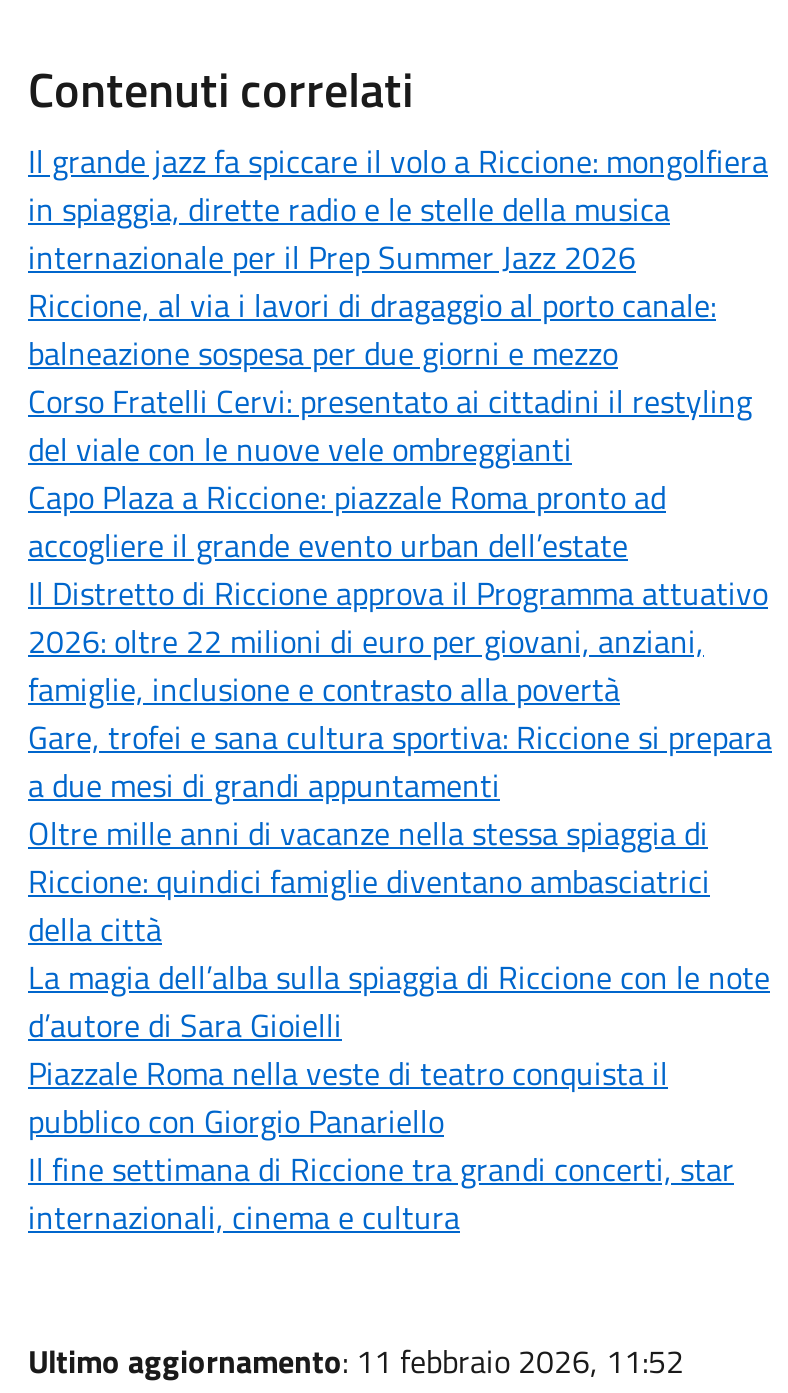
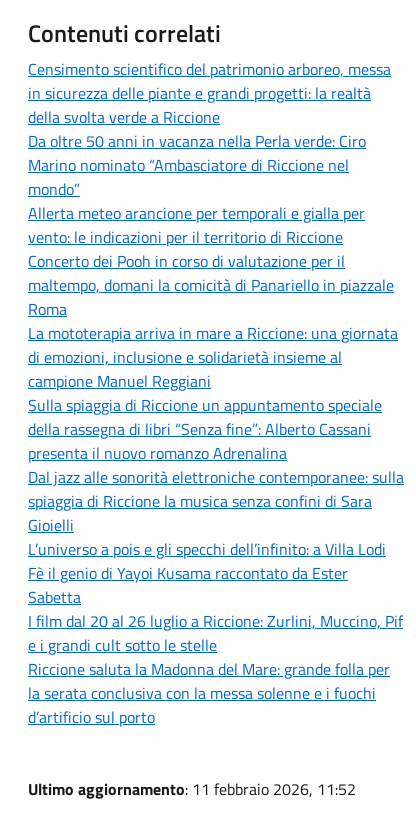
[28,136,772,1240] Il grande jazz fa spiccare il volo a Riccione: mongolfiera | in spiaggia, dirette radio e le stelle della musica | internazionale per il Prep Summer Jazz 2026 | Riccione, al via i lavori di dragaggio al porto canale: | balneazione sospesa per due giorni e mezzo | Corso Fratelli Cervi: presentato ai cittadini il restyling | del viale con le nuove vele ombreggianti | Capo Plaza a Riccione: piazzale Roma pronto ad | accogliere il grande evento urban dell’estate | Il Distretto di Riccione approva il Programma attuativo | 2026: oltre 22 milioni di euro per giovani, anziani, | famiglie, inclusione e contrasto alla povertà | Gare, trofei e sana cultura sportiva: Riccione si prepara | a due mesi di grandi appuntamenti | Oltre mille anni di vacanze nella stessa spiaggia di | Riccione: quindici famiglie diventano ambasciatrici | della città | La magia dell’alba sulla spiaggia di Riccione con le note | d’autore di Sara Gioielli | Piazzale Roma nella veste di teatro conquista il | pubblico con Giorgio Panariello | Il fine settimana di Riccione tra grandi concerti, star | internazionali, cinema e cultura -> [28,57,404,729] Censimento scientifico del patrimonio arboreo, messa | in sicurezza delle piante e grandi progetti: la realtà | della svolta verde a Riccione | Da oltre 50 anni in vacanza nella Perla verde: Ciro | Marino nominato “Ambasciatore di Riccione nel | mondo” | Allerta meteo arancione per temporali e gialla per | vento: le indicazioni per il territorio di Riccione | Concerto dei Pooh in corso di valutazione per il | maltempo, domani la comicità di Panariello in piazzale | Roma | La mototerapia arriva in mare a Riccione: una giornata | di emozioni, inclusione e solidarietà insieme al | campione Manuel Reggiani | Sulla spiaggia di Riccione un appuntamento speciale | della rassegna di libri “Senza fine”: Alberto Cassani | presenta il nuovo romanzo Adrenalina | Dal jazz alle sonorità elettroniche contemporanee: sulla | spiaggia di Riccione la musica senza confini di Sara | Gioielli | L’universo a pois e gli specchi dell’infinito: a Villa Lodi | Fè il genio di Yayoi Kusama raccontato da Ester | Sabetta | I film dal 20 al 26 luglio a Riccione: Zurlini, Muccino, Pif | e i grandi cult sotto le stelle | Riccione saluta la Madonna del Mare: grande folla per | la serata conclusiva con la messa solenne e i fuochi | d’artificio sul porto

